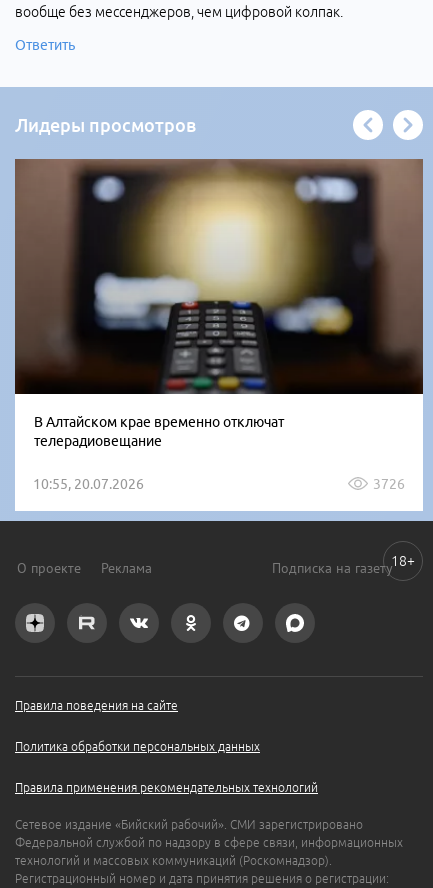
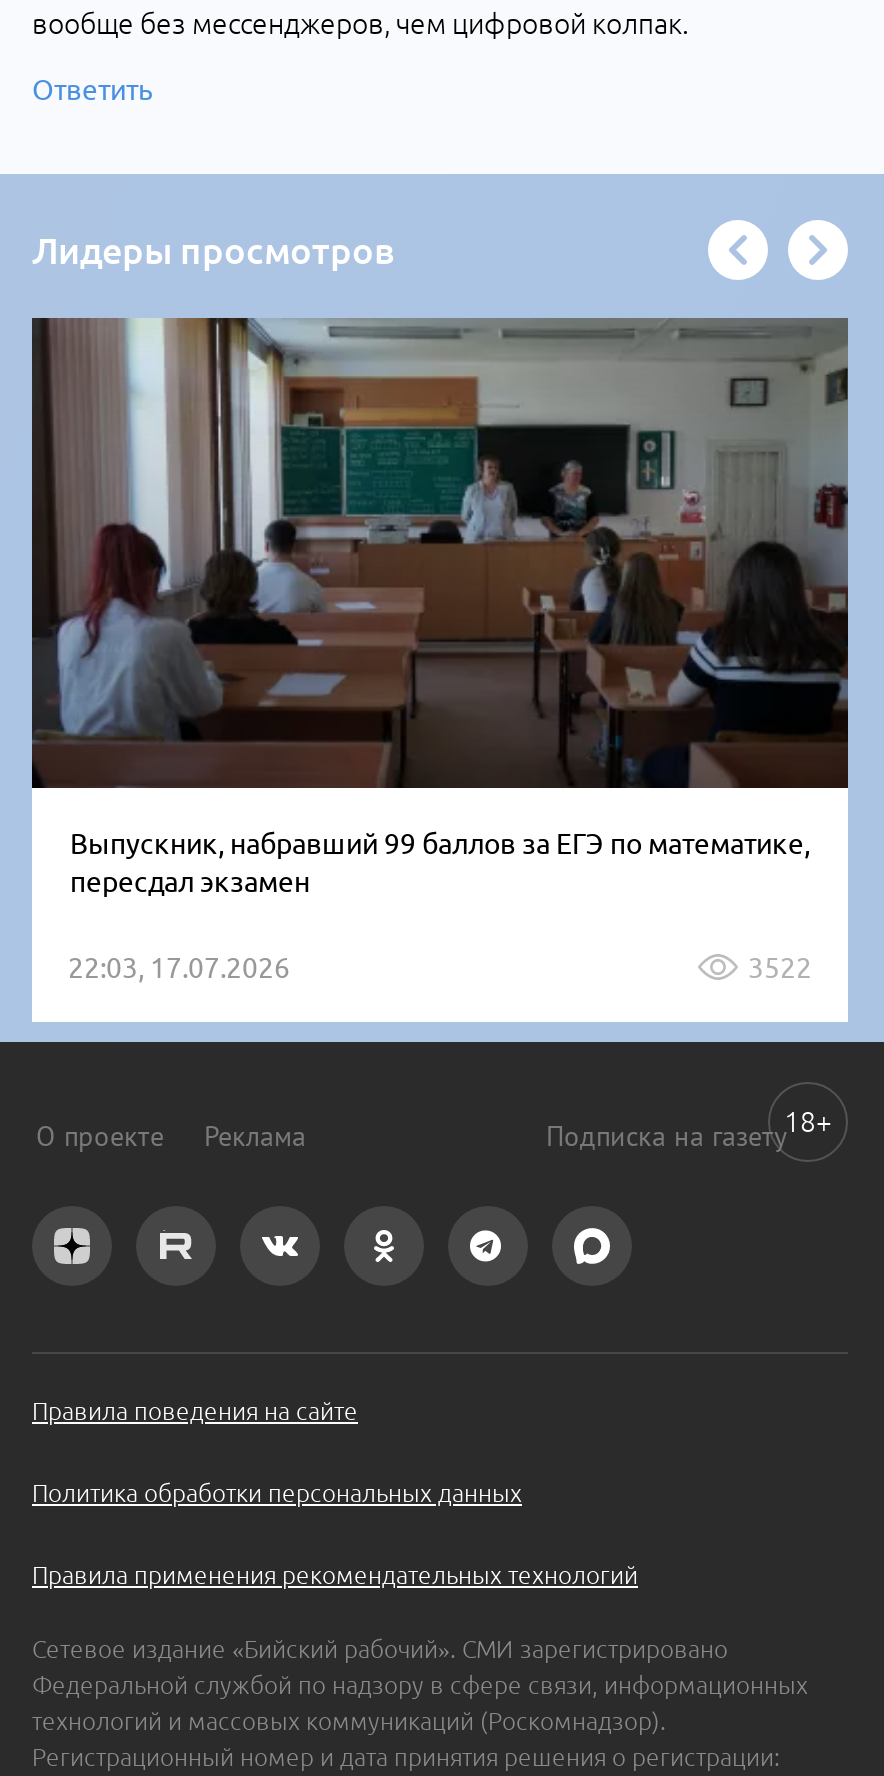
[15,158,423,449] [image] | В Алтайском крае временно отключат | телерадиовещание -> [32,318,848,898] [image] | Выпускник, набравший 99 баллов за ЕГЭ по математике, | пересдал экзамен
[33,476,405,492] 10:55, 20.07.2026 | 3726 -> [68,952,812,984] 22:03, 17.07.2026 | 3522

